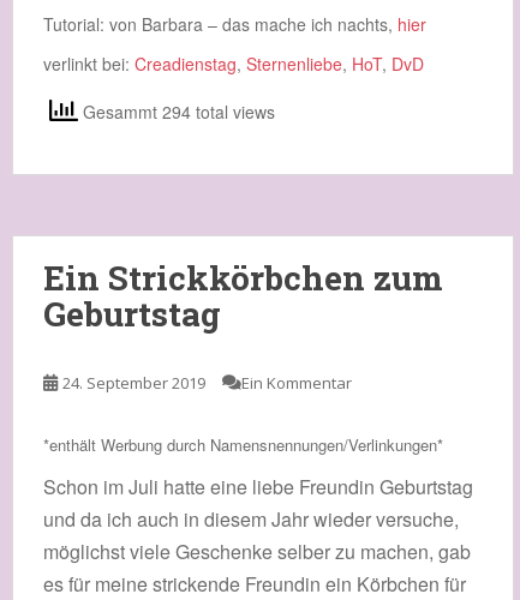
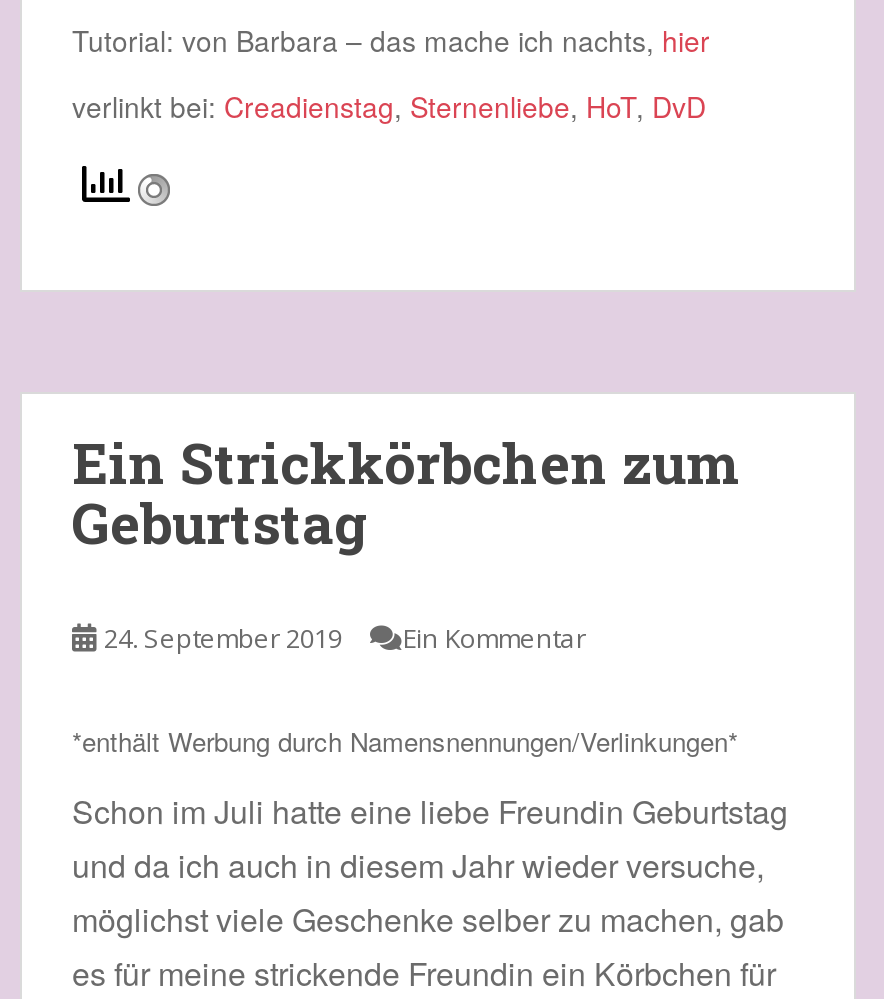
[78,99,275,123] Gesammt 294 total views -> none

